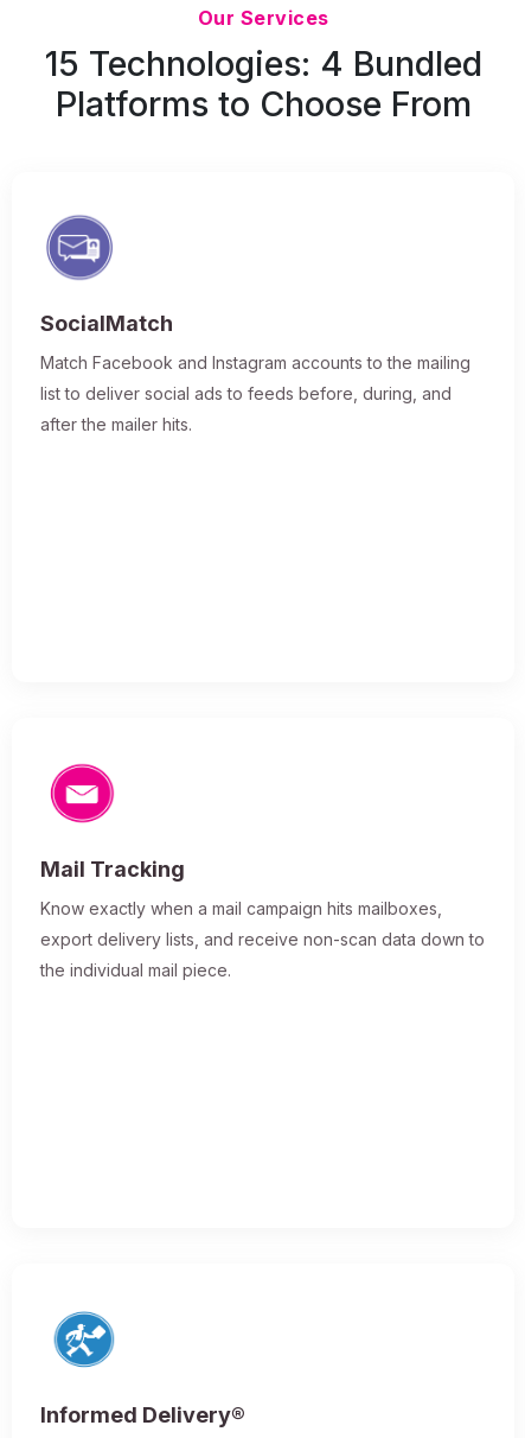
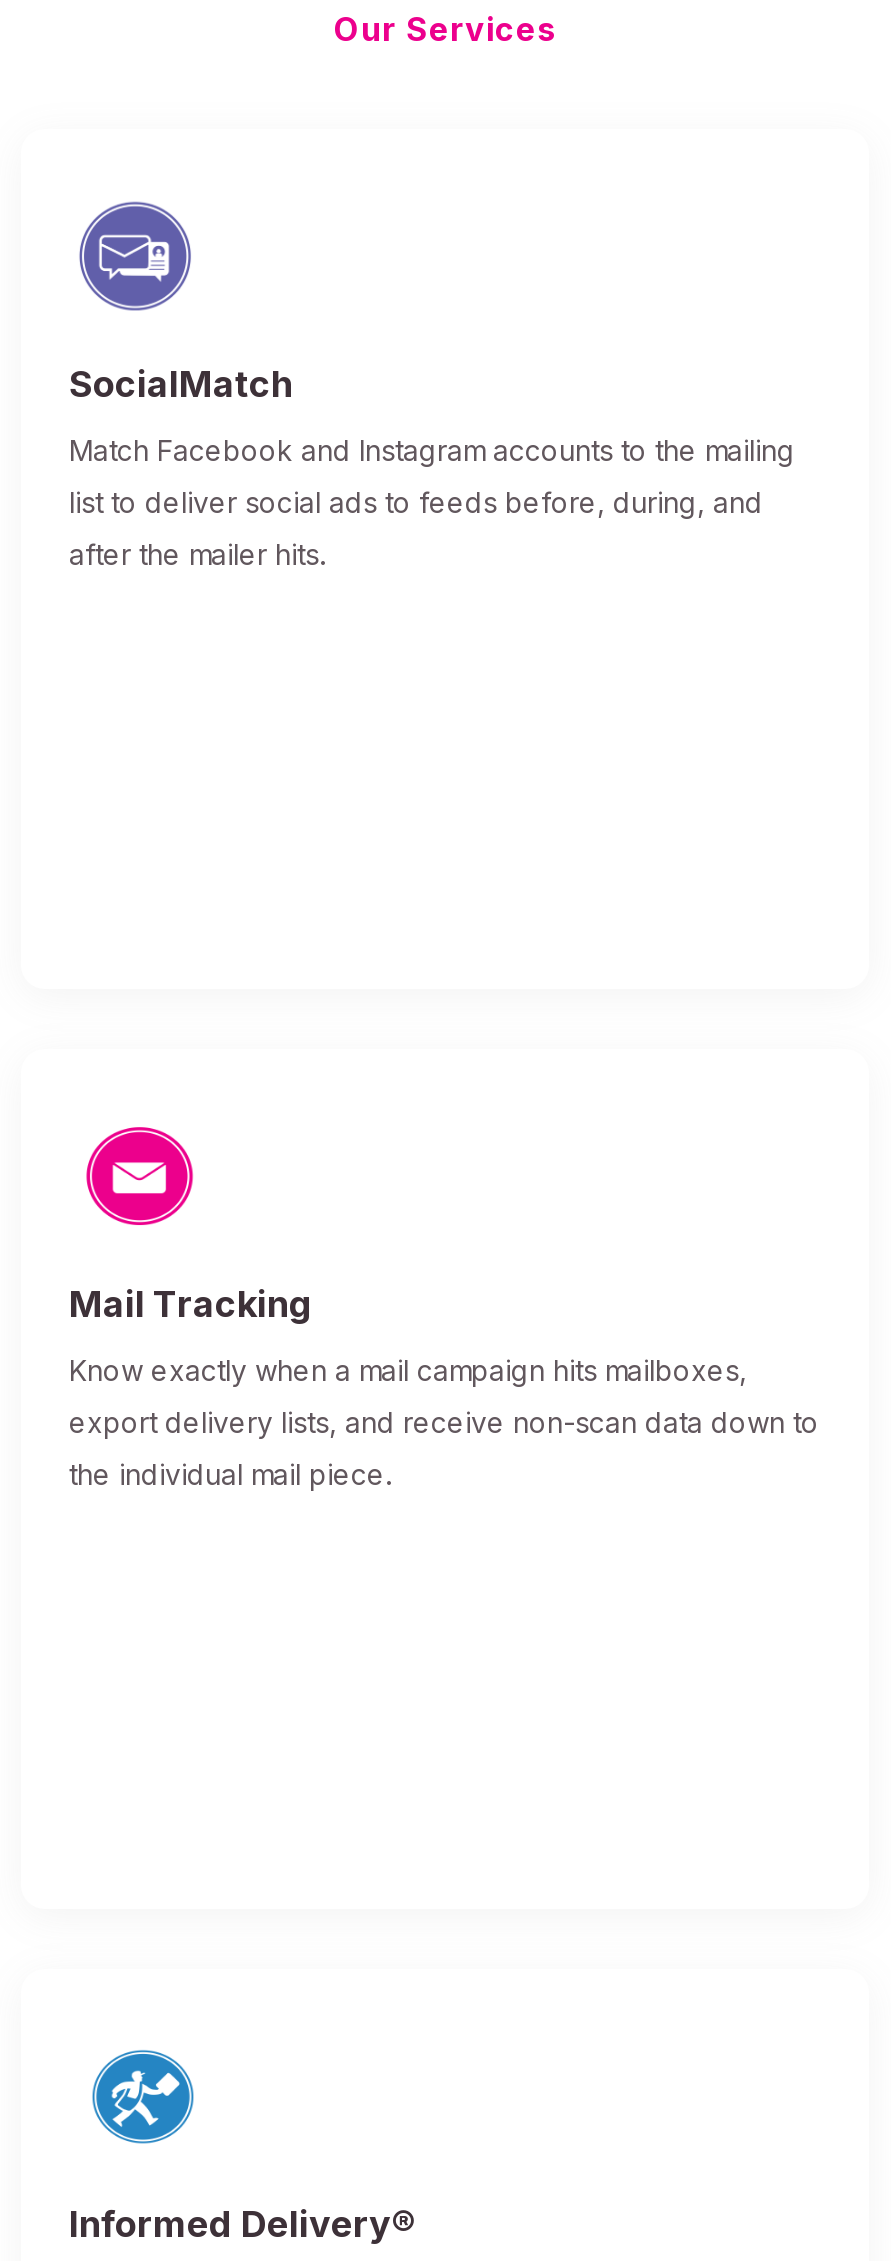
[44,43,482,125] 15 Technologies: 4 Bundled | Platforms to Choose From -> none

